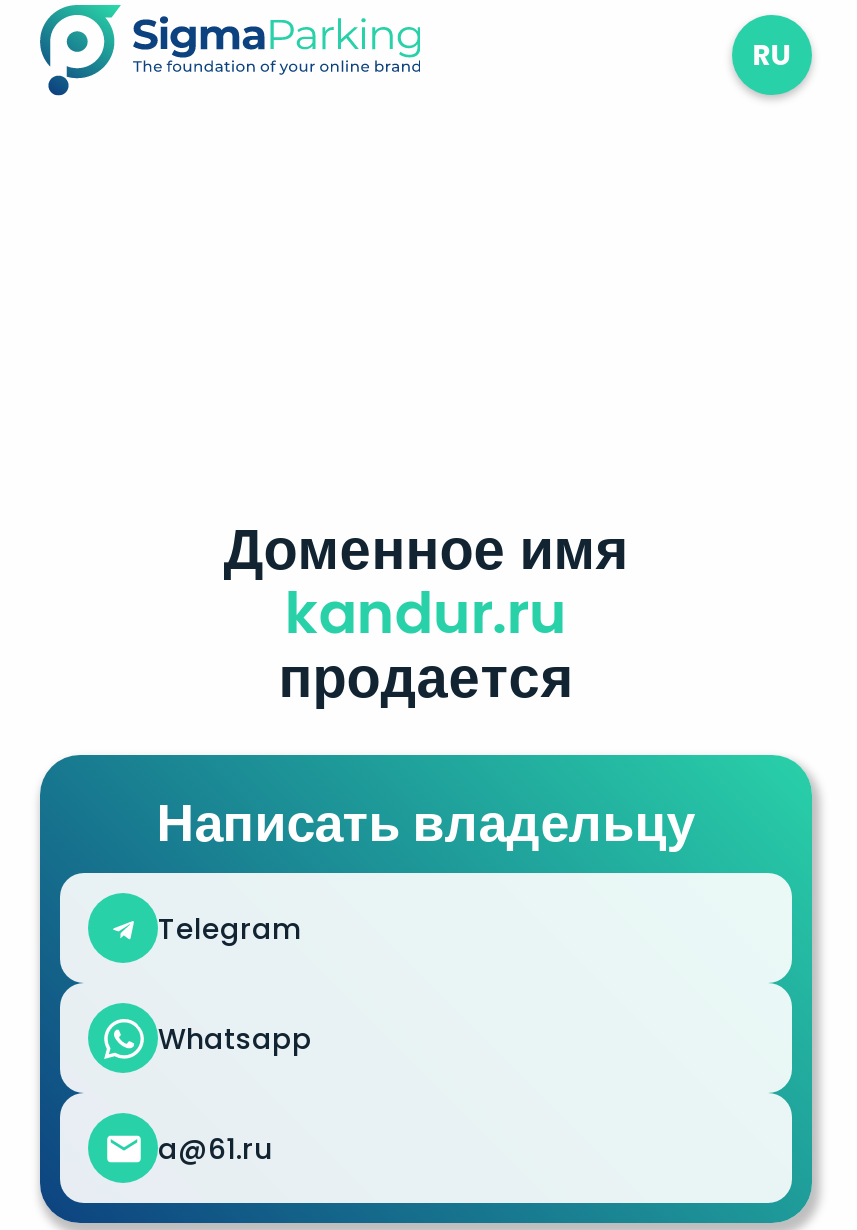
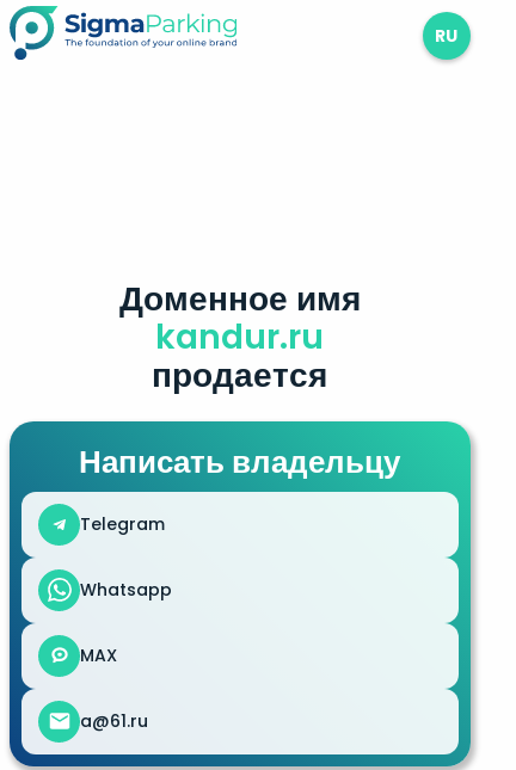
moved [157,509,695,1058] -> [79,274,400,602]: Доменное имя | kandur.ru | продается | Написать владельцу | Telegram | Whatsapp
none -> [80,643,117,667] MAX

